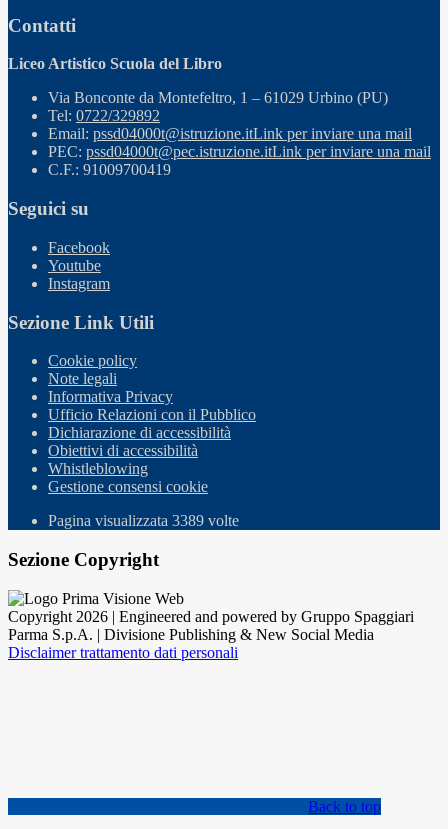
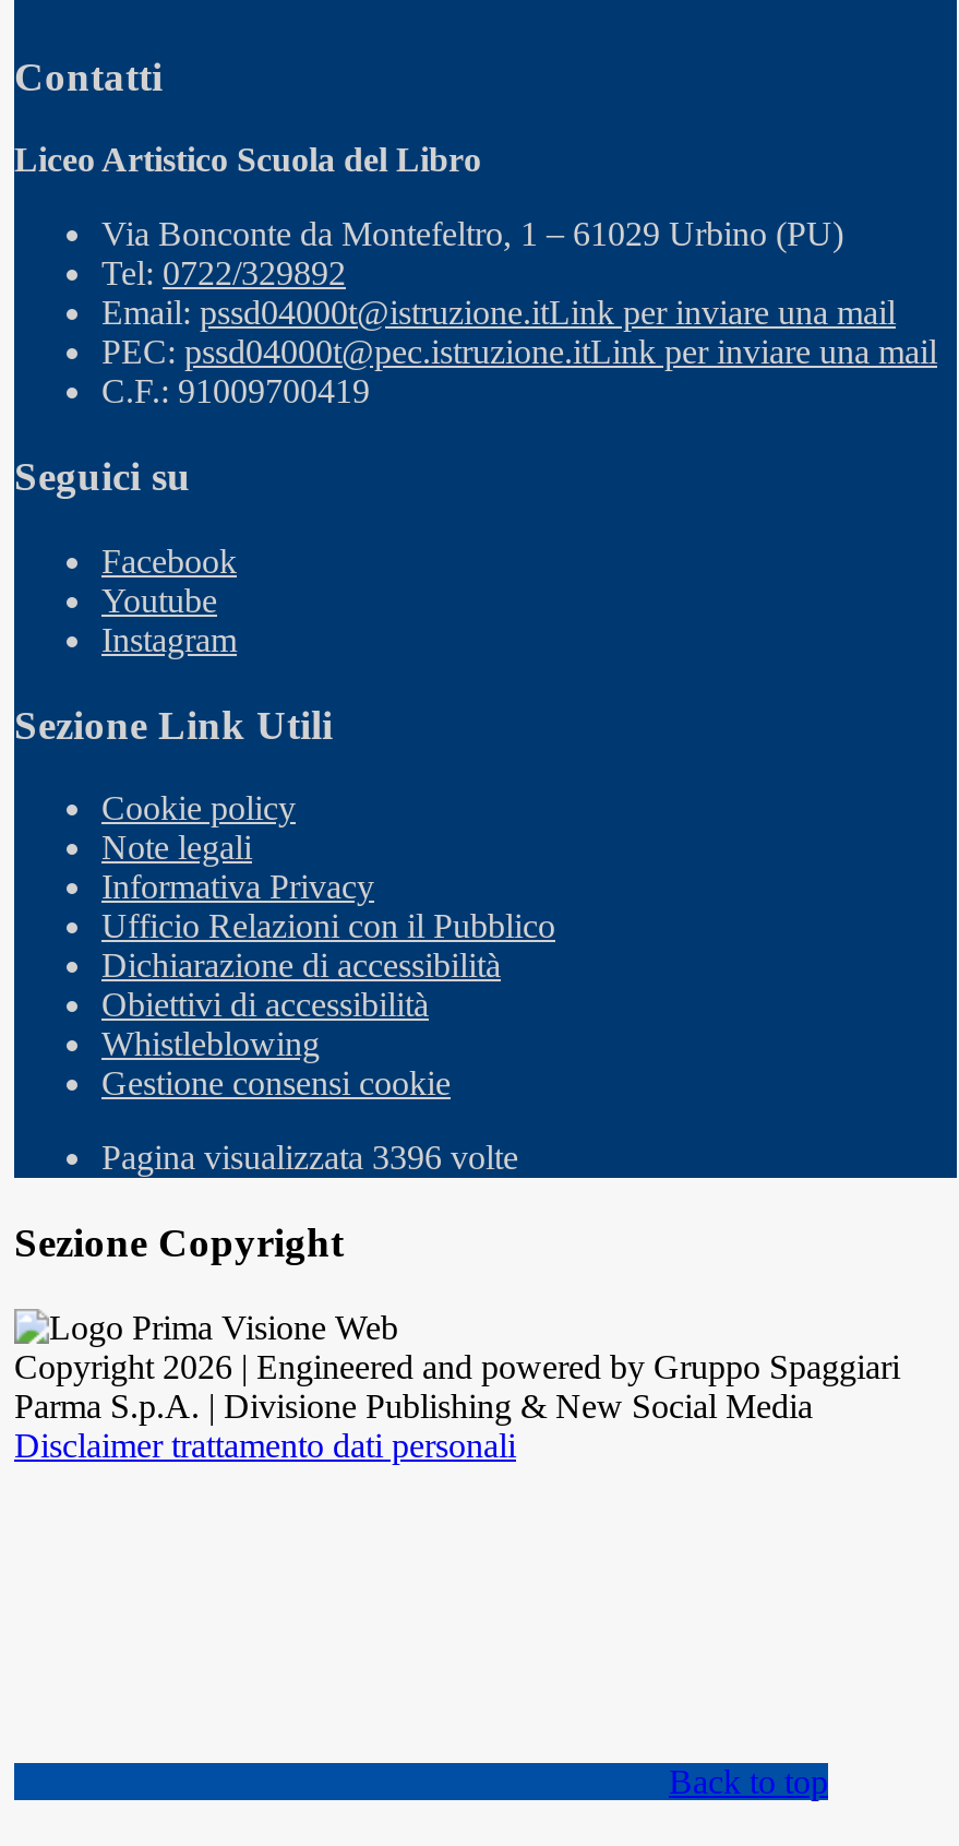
[48,512,239,529] Pagina visualizzata 3389 volte -> [101,1139,518,1176] Pagina visualizzata 3396 volte

